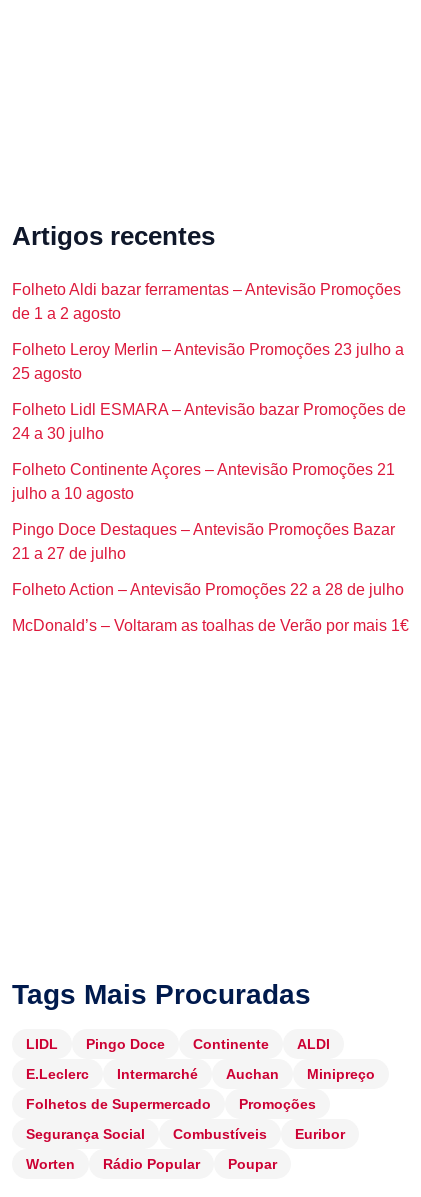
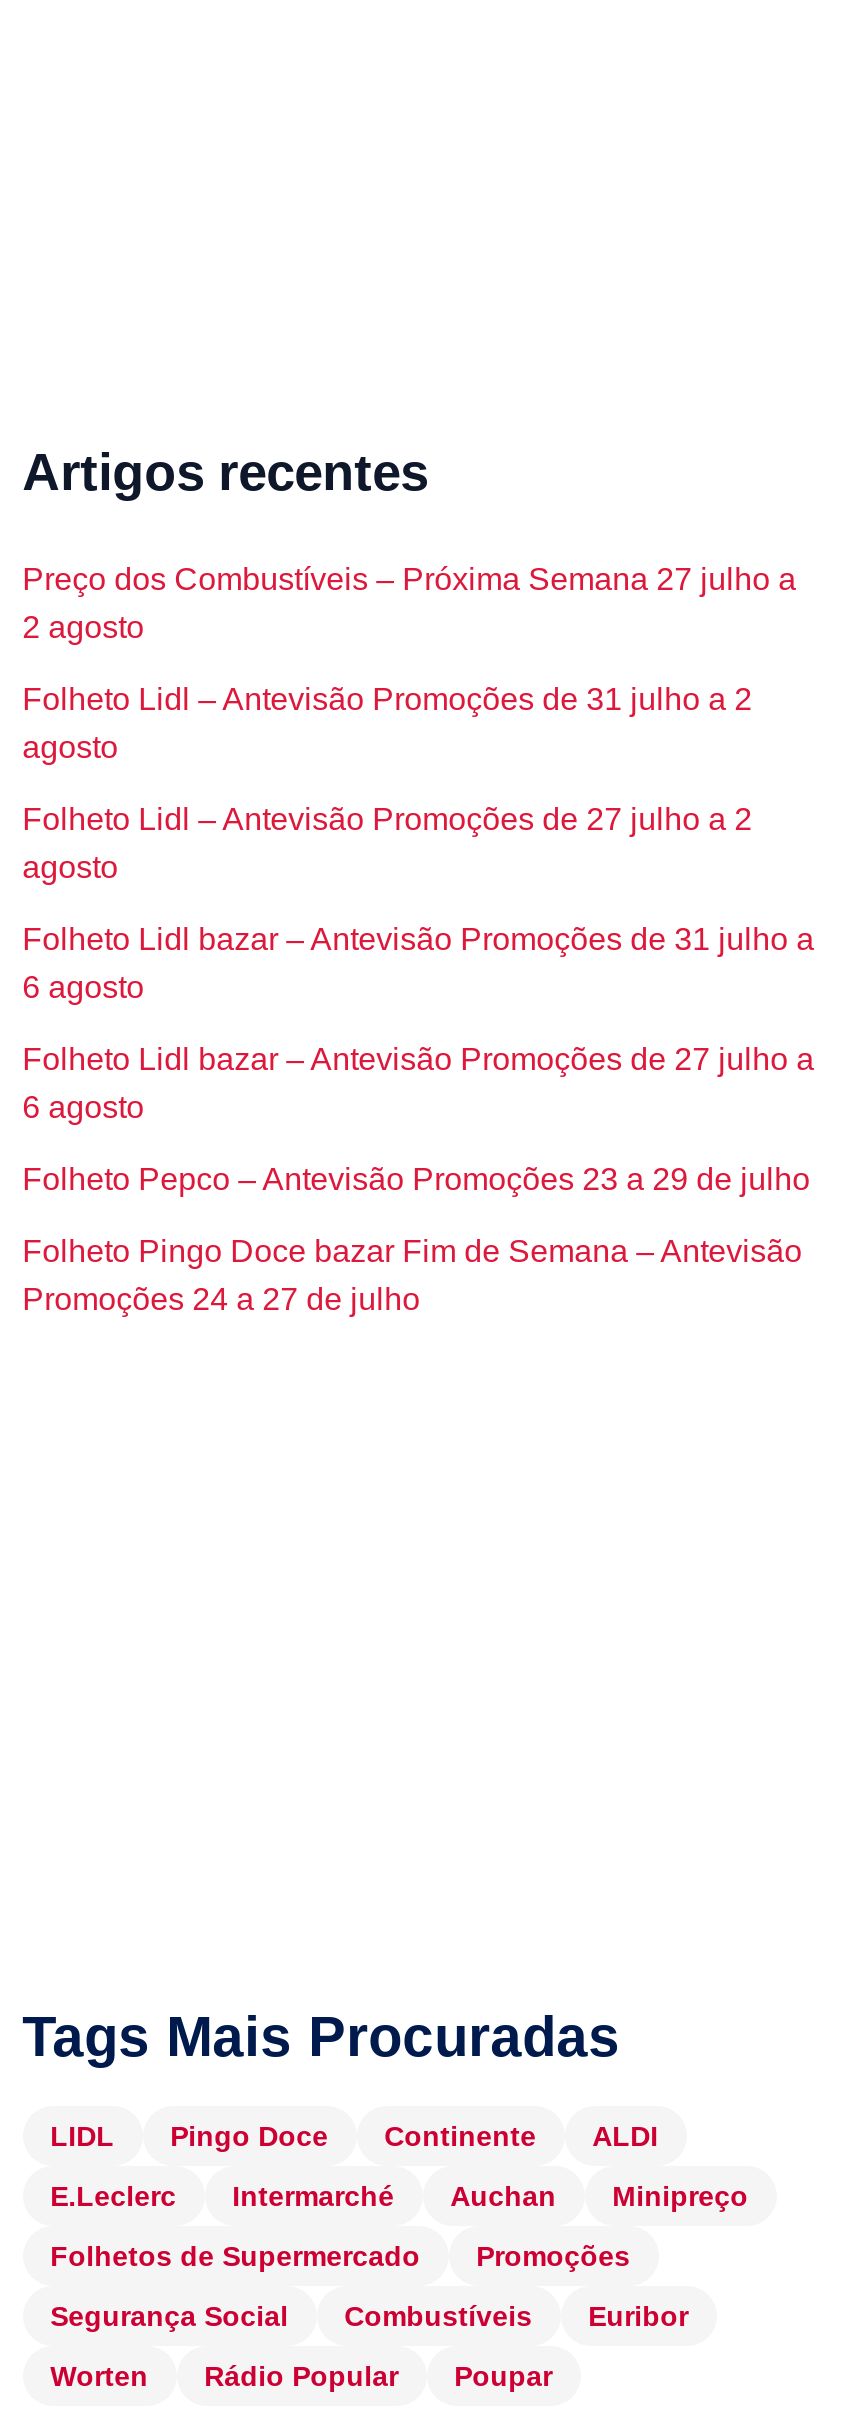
[12,281,401,322] Folheto Aldi bazar ferramentas – Antevisão Promoções | de 1 a 2 agosto -> [22,563,796,645] Preço dos Combustíveis – Próxima Semana 27 julho a | 2 agosto
[12,341,404,382] Folheto Leroy Merlin – Antevisão Promoções 23 julho a | 25 agosto -> [22,683,752,765] Folheto Lidl – Antevisão Promoções de 31 julho a 2 | agosto
[12,401,406,442] Folheto Lidl ESMARA – Antevisão bazar Promoções de | 24 a 30 julho -> [22,803,752,885] Folheto Lidl – Antevisão Promoções de 27 julho a 2 | agosto
[12,461,395,502] Folheto Continente Açores – Antevisão Promoções 21 | julho a 10 agosto -> [22,923,814,1005] Folheto Lidl bazar – Antevisão Promoções de 31 julho a | 6 agosto
[12,521,395,562] Pingo Doce Destaques – Antevisão Promoções Bazar | 21 a 27 de julho -> [22,1043,814,1125] Folheto Lidl bazar – Antevisão Promoções de 27 julho a | 6 agosto
[12,581,404,598] Folheto Action – Antevisão Promoções 22 a 28 de julho -> [22,1163,810,1197] Folheto Pepco – Antevisão Promoções 23 a 29 de julho
[12,617,409,634] McDonald’s – Voltaram as toalhas de Verão por mais 1€ -> [22,1235,802,1317] Folheto Pingo Doce bazar Fim de Semana – Antevisão | Promoções 24 a 27 de julho

